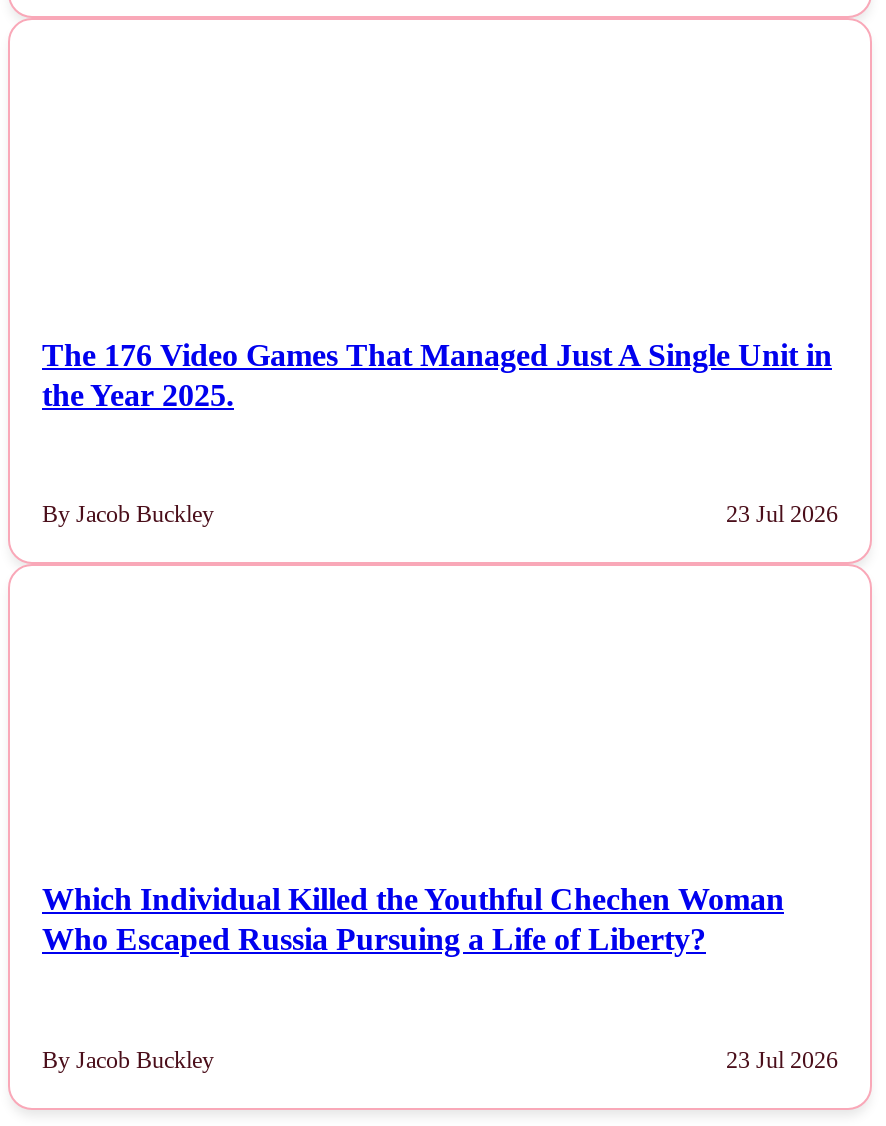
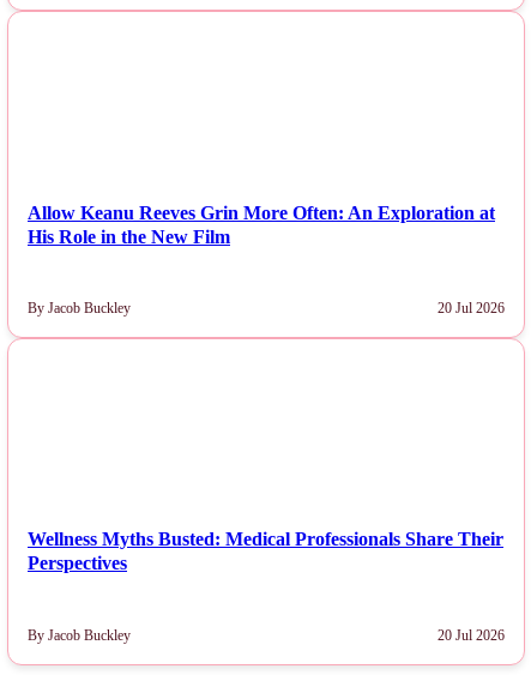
[42,337,832,411] The 176 Video Games That Managed Just A Single Unit in | the Year 2025. -> [28,202,495,247] Allow Keanu Reeves Grin More Often: An Exploration at | His Role in the New Film
[726,500,838,528] 23 Jul 2026 -> [438,300,505,317] 20 Jul 2026
[42,882,784,956] Which Individual Killed the Youthful Chechen Woman | Who Escaped Russia Pursuing a Life of Liberty? -> [28,529,503,573] Wellness Myths Busted: Medical Professionals Share Their | Perspectives
[726,1045,838,1073] 23 Jul 2026 -> [438,627,505,643] 20 Jul 2026

